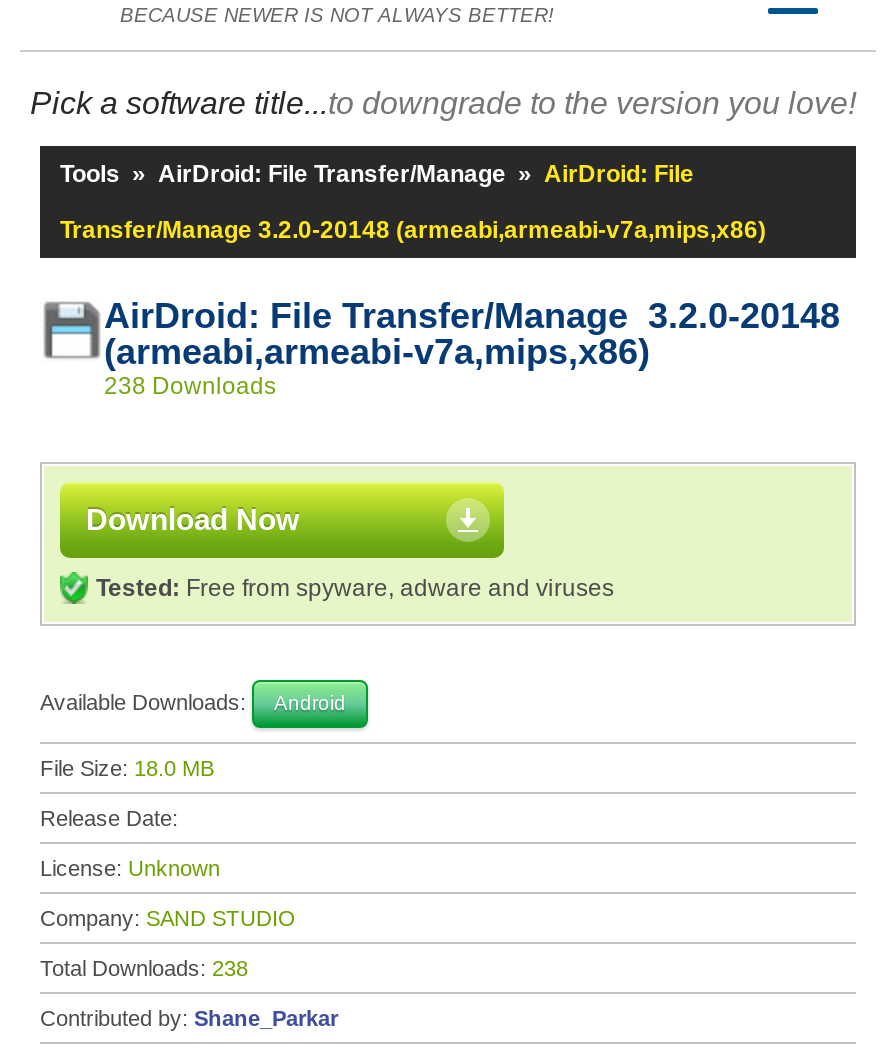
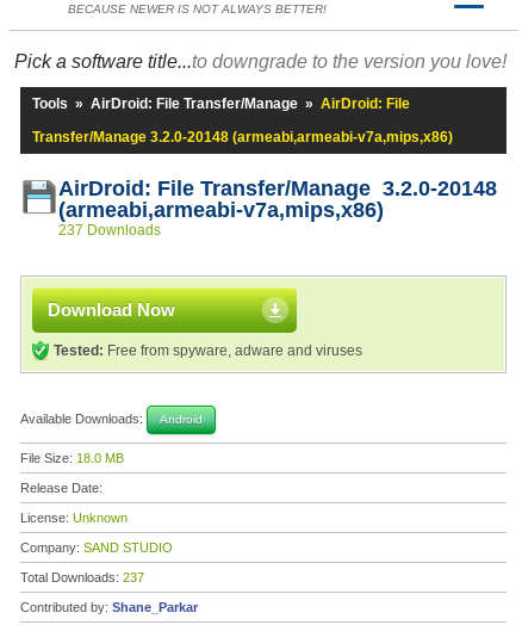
[104,372,276,400] 238 Downloads -> [58,222,161,239] 237 Downloads
[40,956,248,980] Total Downloads: 238 -> [20,570,144,584] Total Downloads: 237

